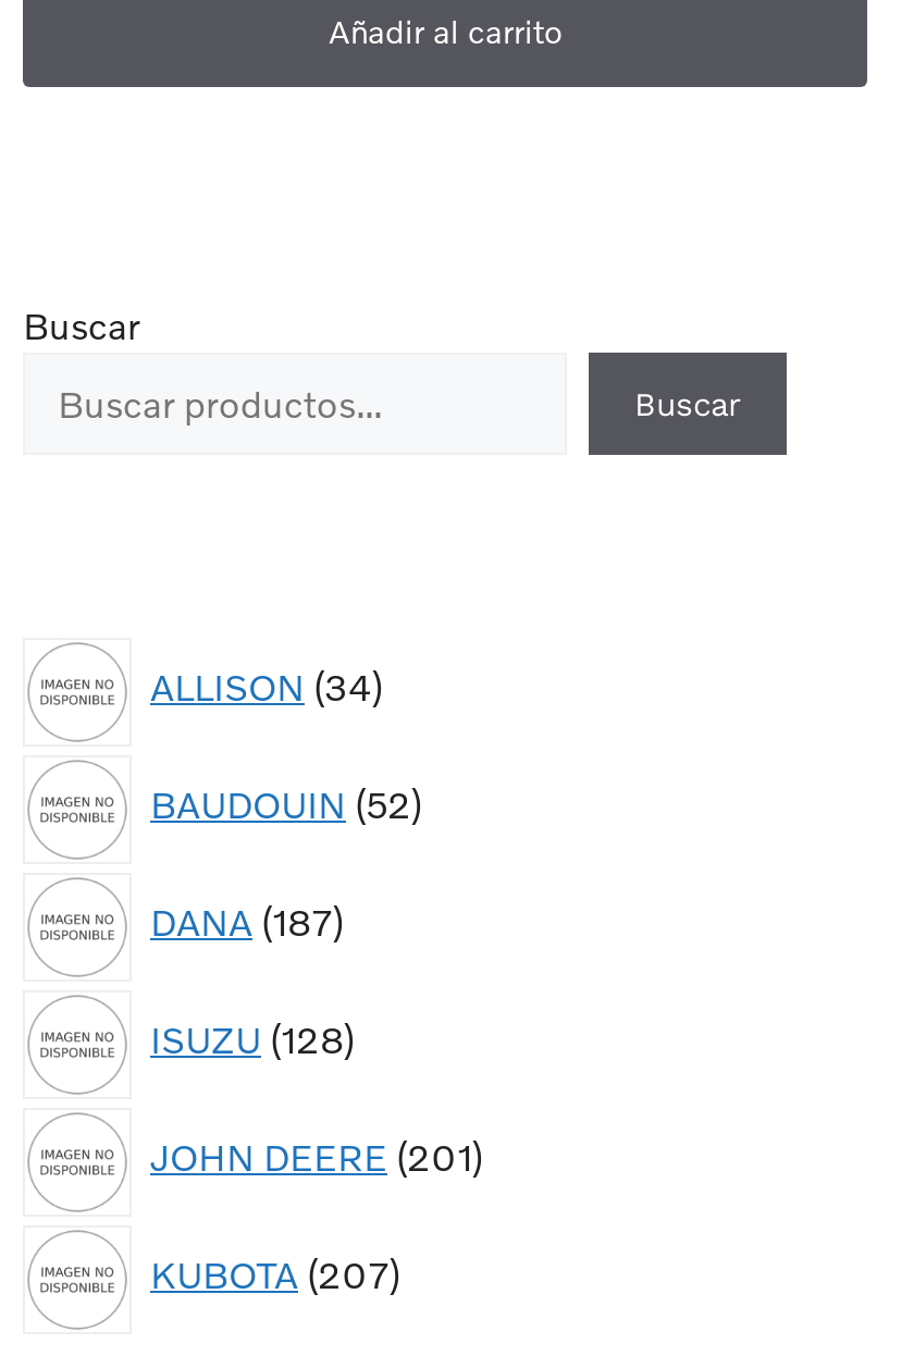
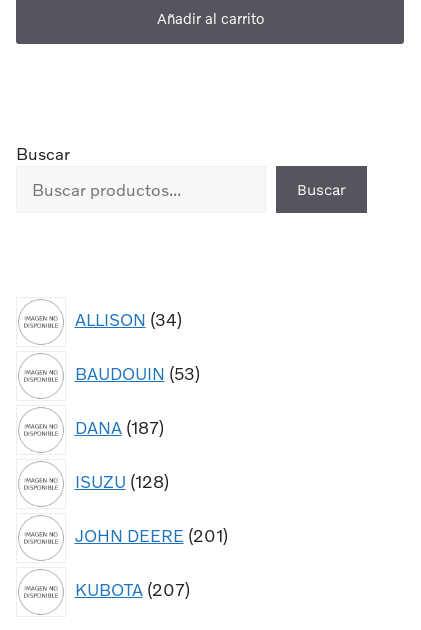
[150,782,411,828] BAUDOUIN 52 -> [74,363,194,384] BAUDOUIN 53

